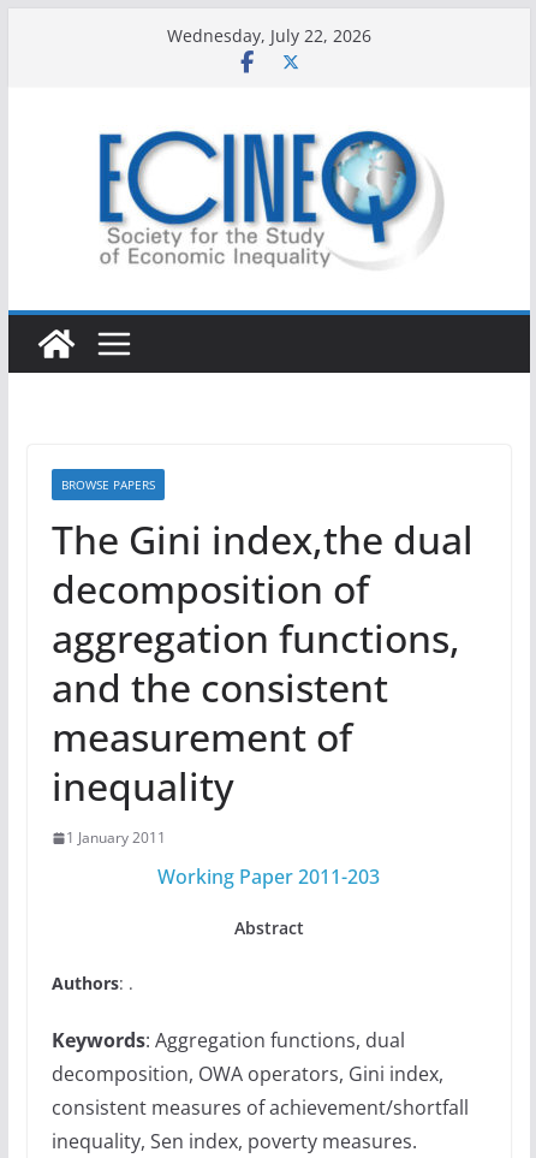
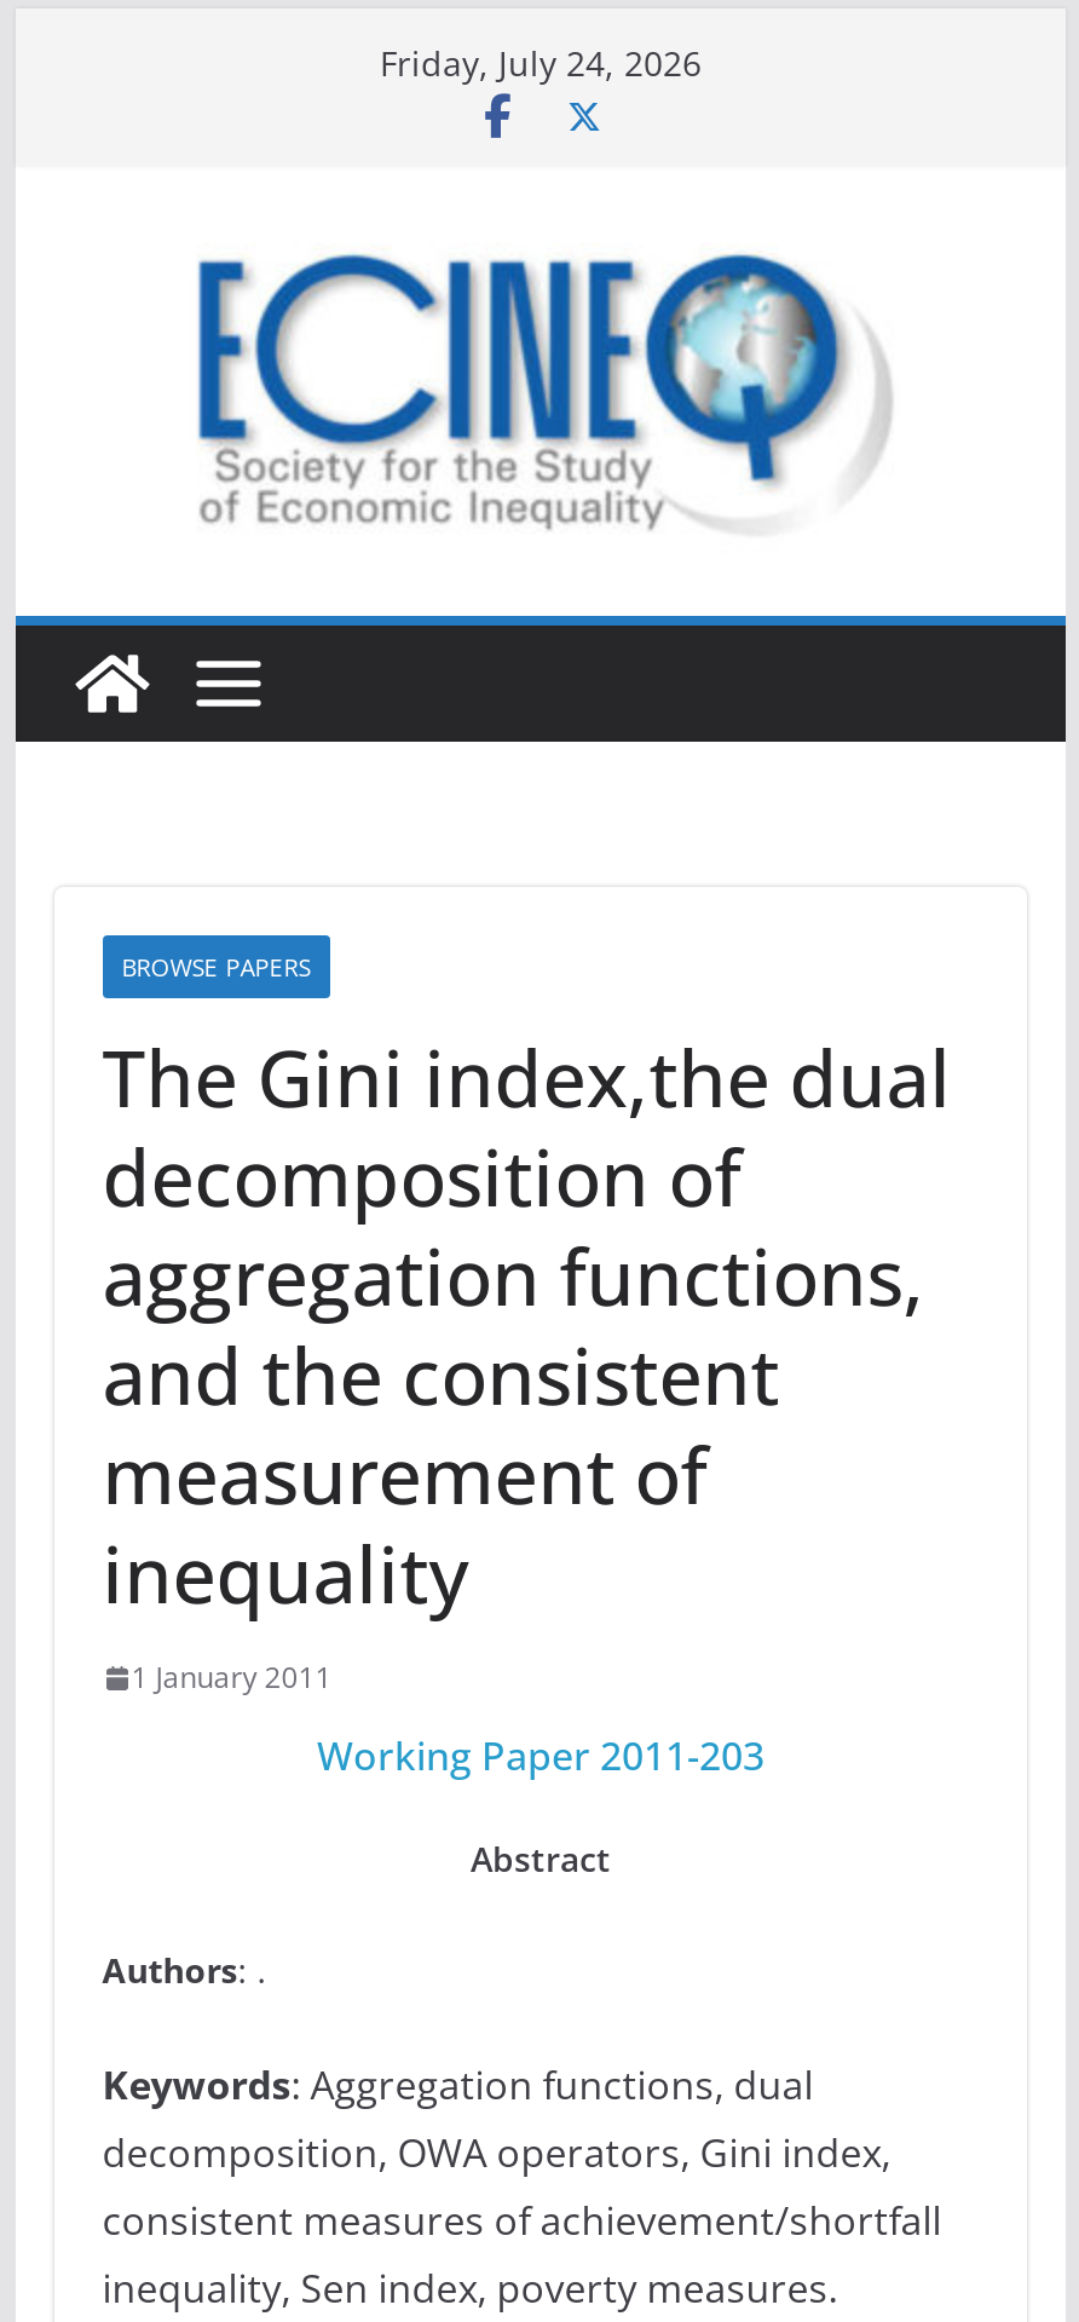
[167,24,371,47] Wednesday, July 22, 2026 -> [380,40,702,86] Friday, July 24, 2026

